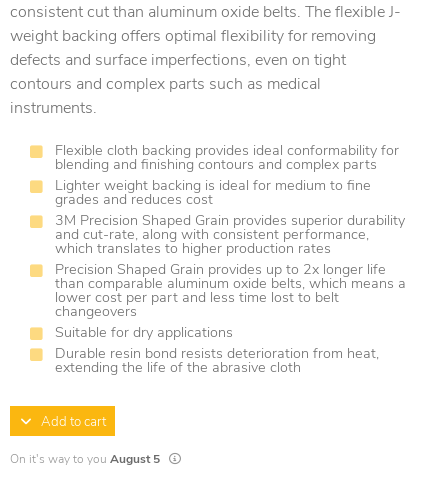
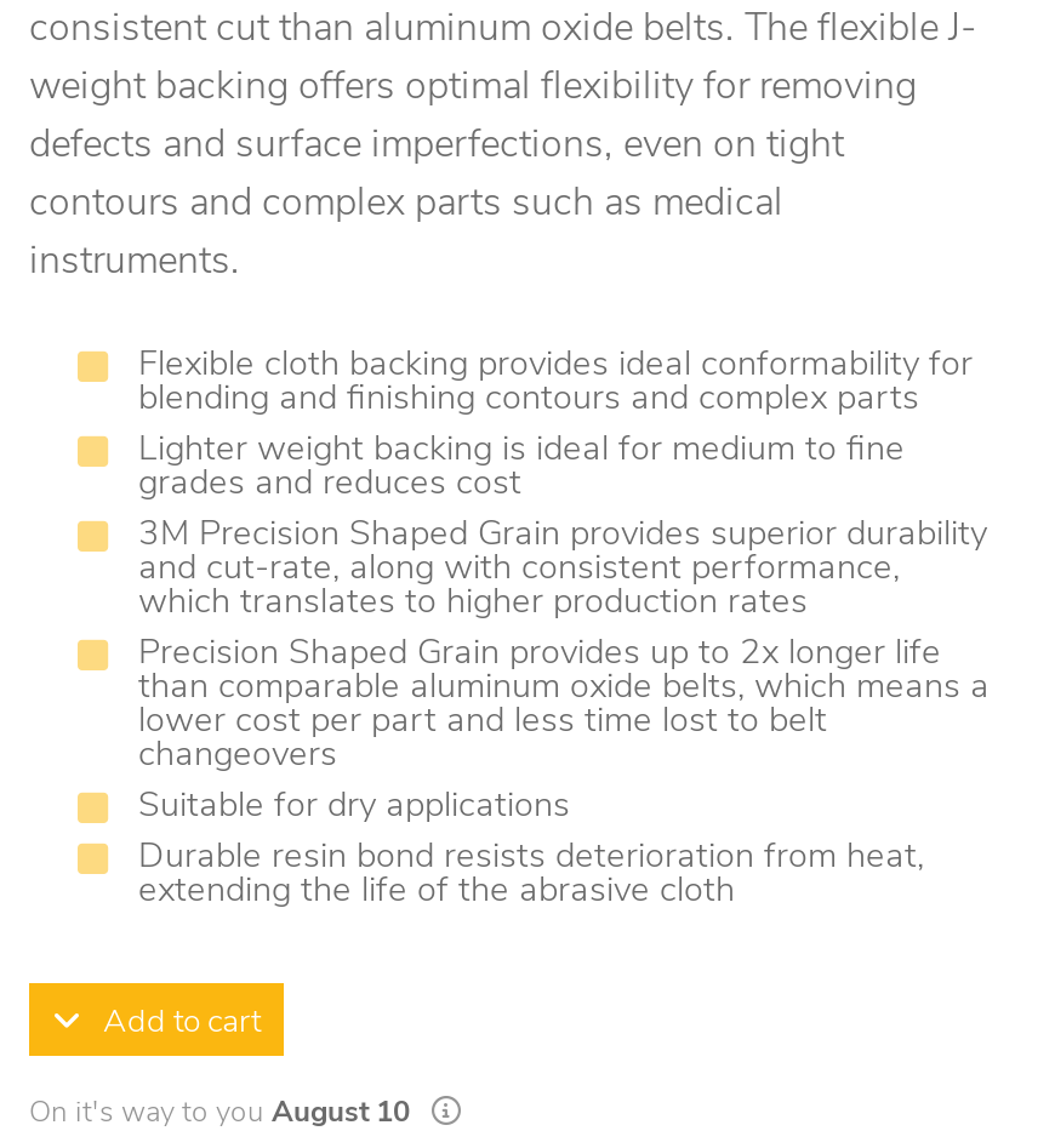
[10,454,160,466] On it's way to you August 5 -> [29,1100,410,1129] On it's way to you August 10

